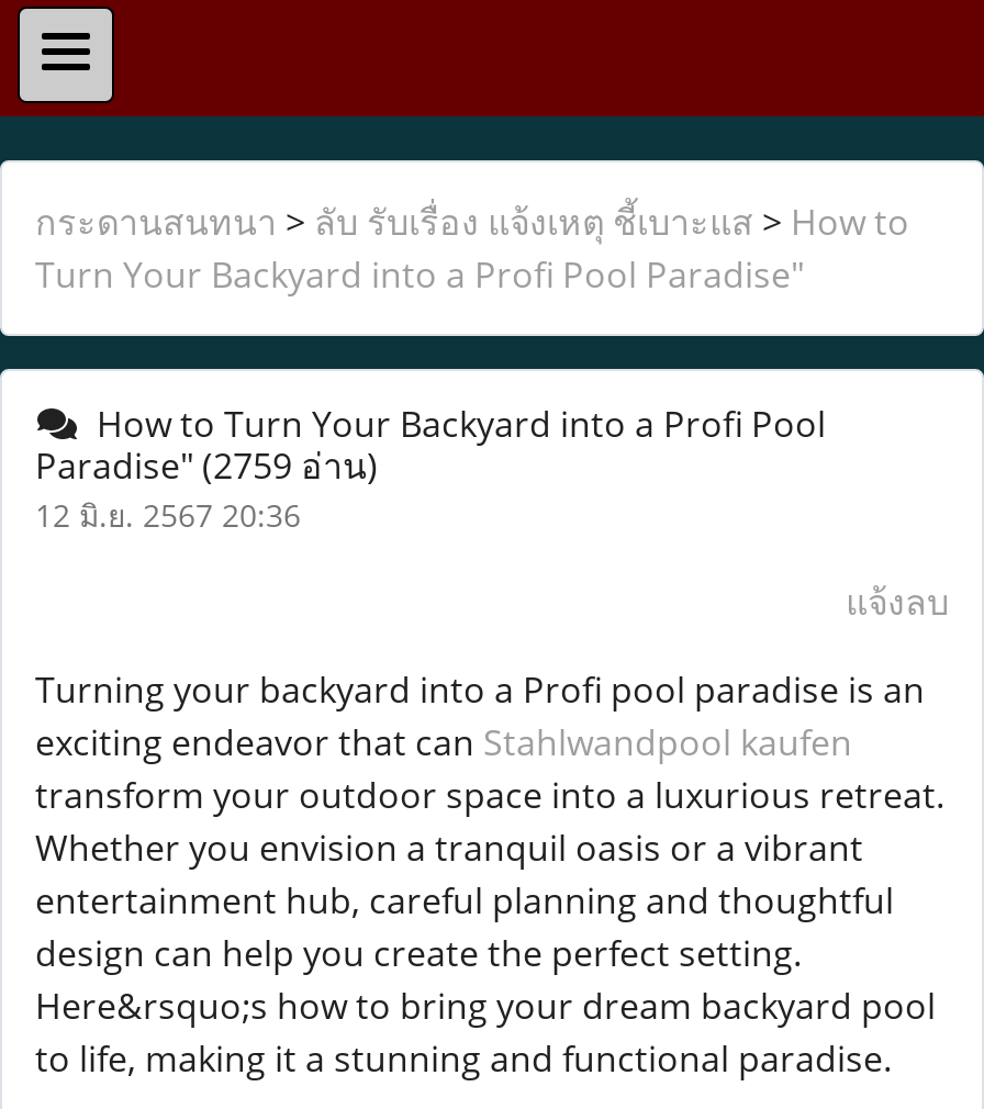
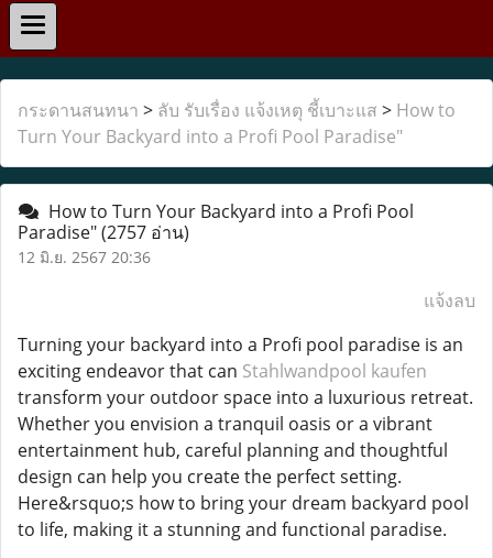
[35,441,378,490] Paradise" (2759 อ่าน) -> [18,220,189,244] Paradise" (2757 อ่าน)

